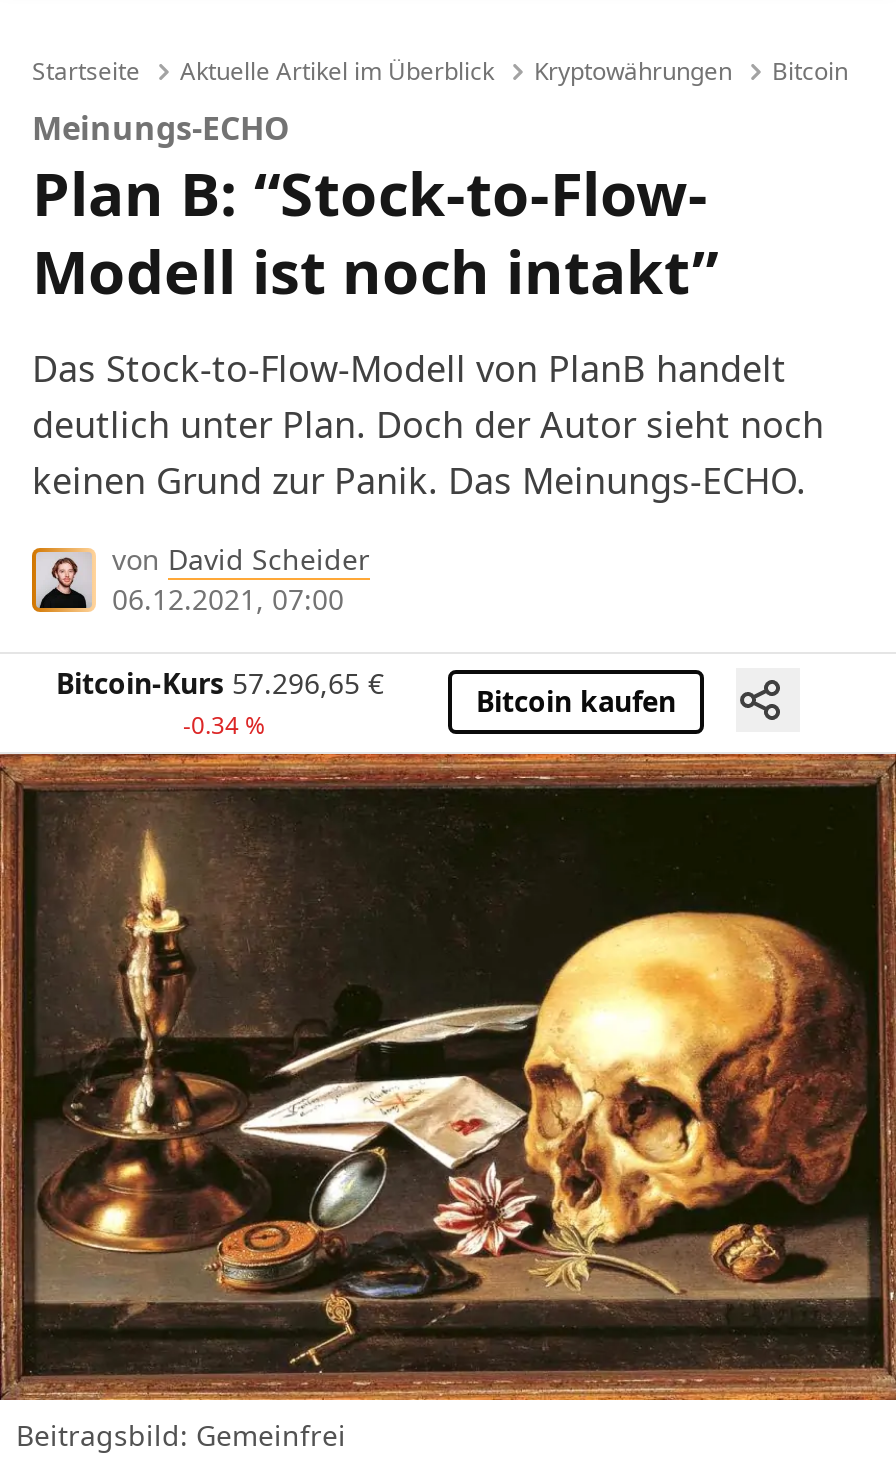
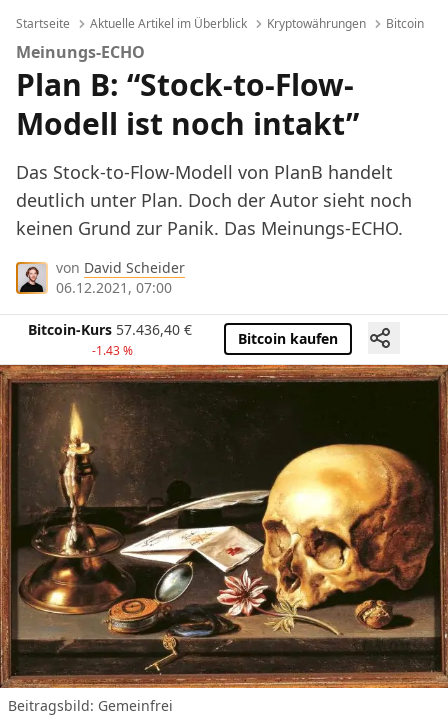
[56,663,384,701] Bitcoin-Kurs 57.296,65 € -> [28,320,192,339] Bitcoin-Kurs 57.436,40 €
[183,707,265,741] -0.34 % -> [91,342,132,359] -1.43 %

